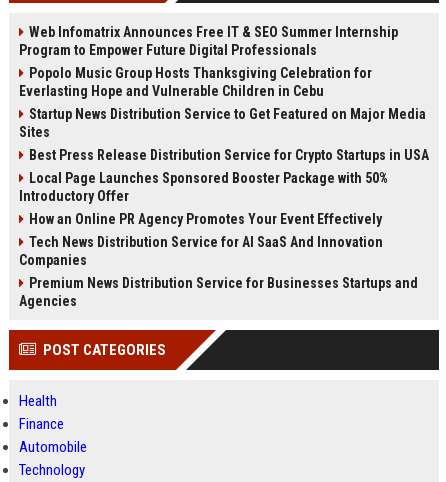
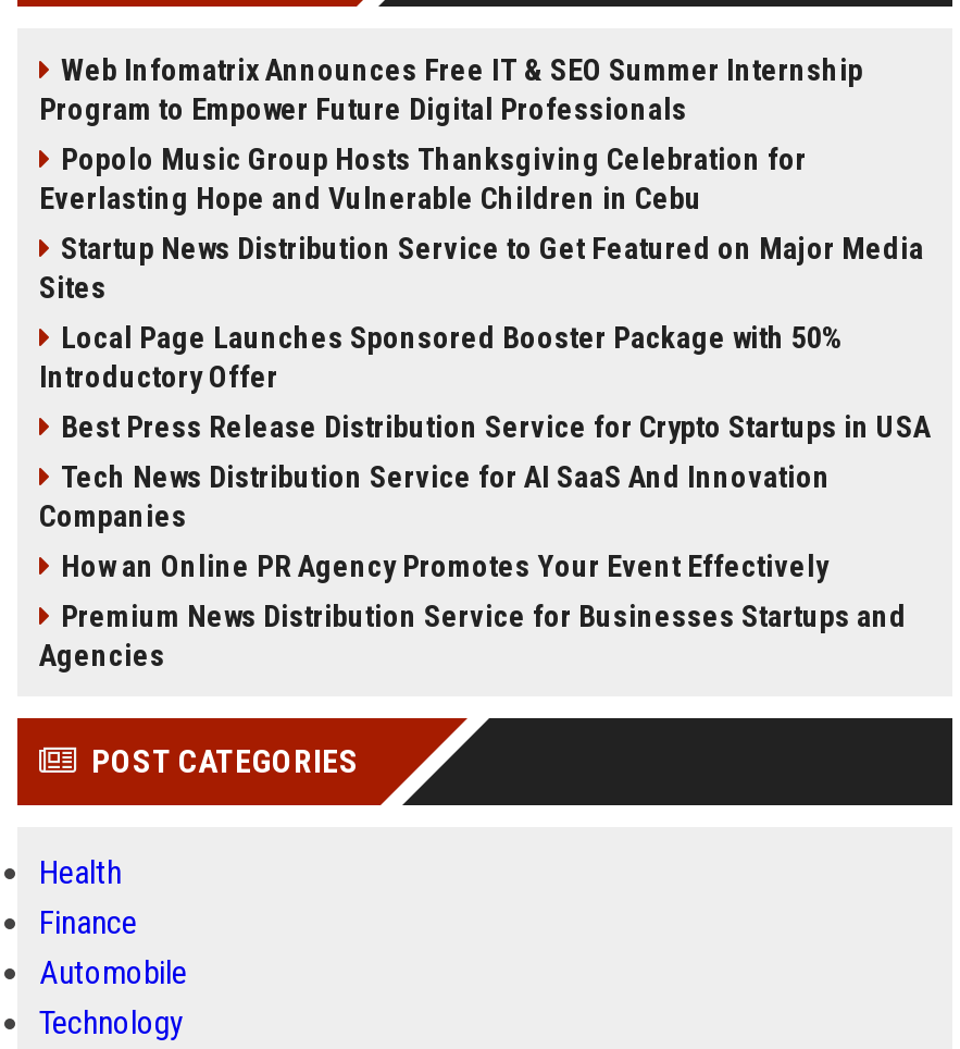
moved [29,147,429,163] -> [61,409,931,444]: Best Press Release Distribution Service for Crypto Startups in USA
moved [19,170,388,204] -> [39,320,841,394]: Local Page Launches Sponsored Booster Package with 50% | Introductory Offer
moved [29,211,382,227] -> [61,548,828,583]: How an Online PR Agency Promotes Your Event Effectively
moved [19,234,383,268] -> [39,459,831,533]: Tech News Distribution Service for AI SaaS And Innovation | Companies

